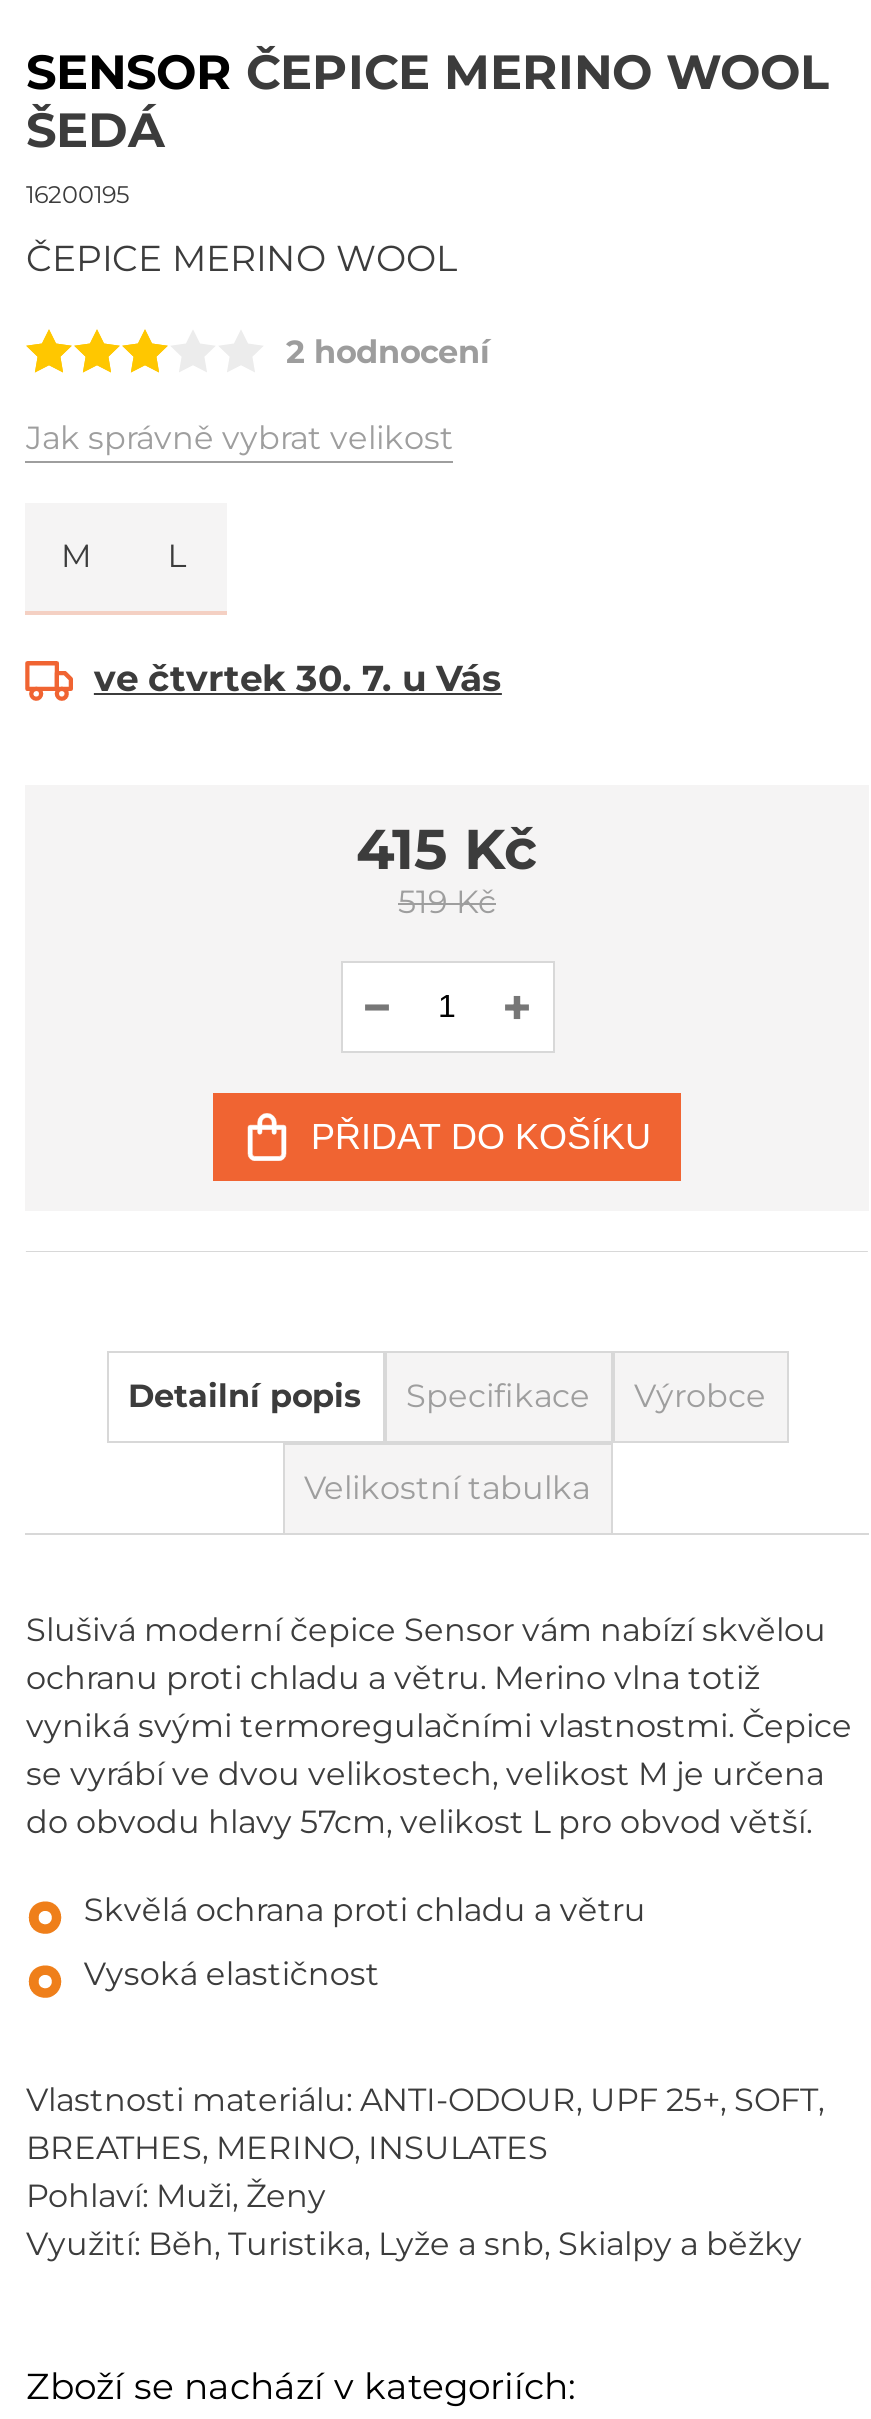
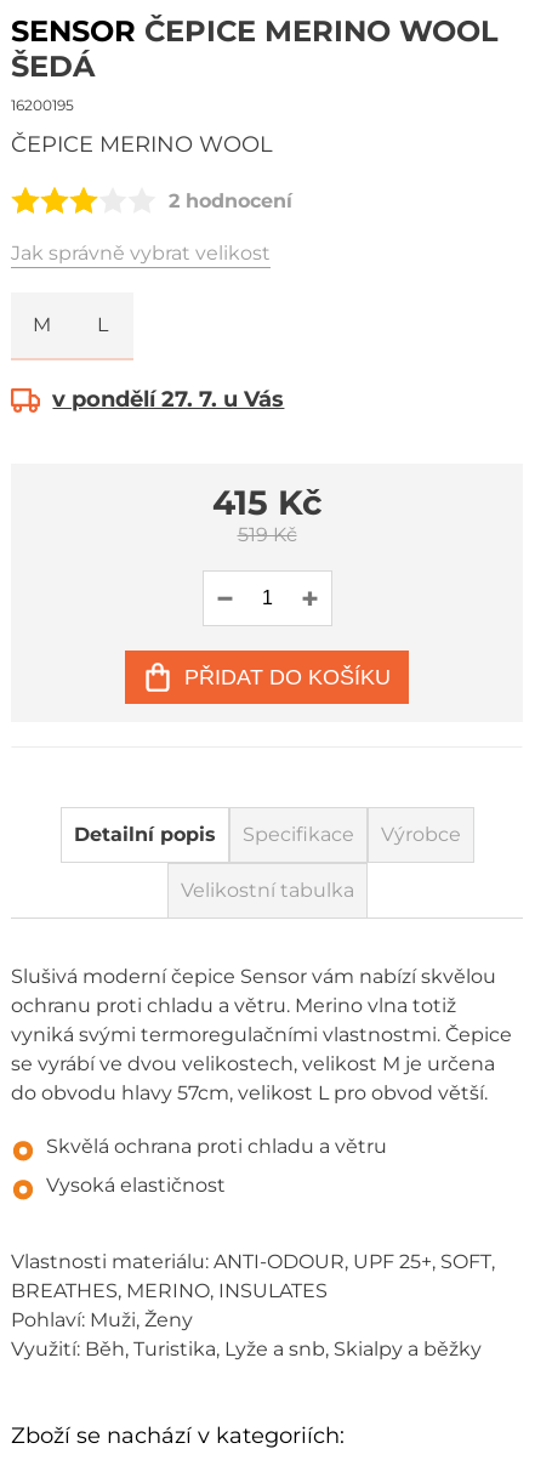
[94,657,502,701] ve čtvrtek 30. 7. u Vás -> [53,386,284,413] v pondělí 27. 7. u Vás

